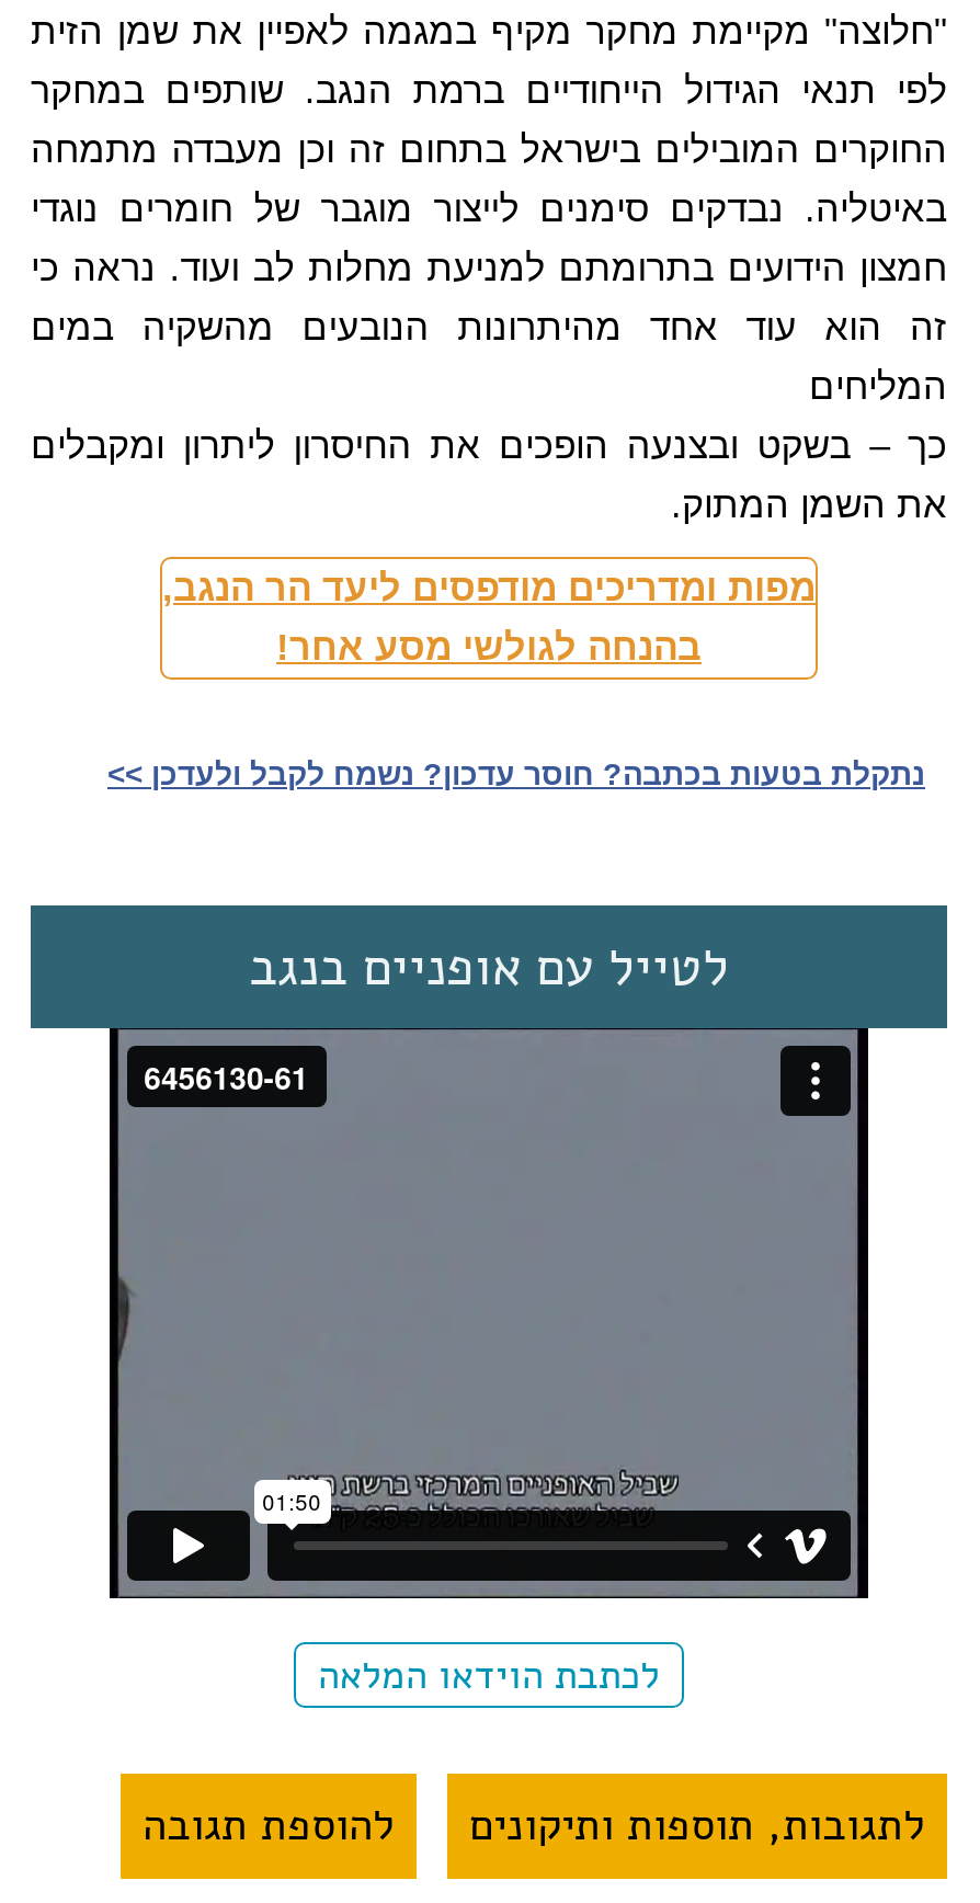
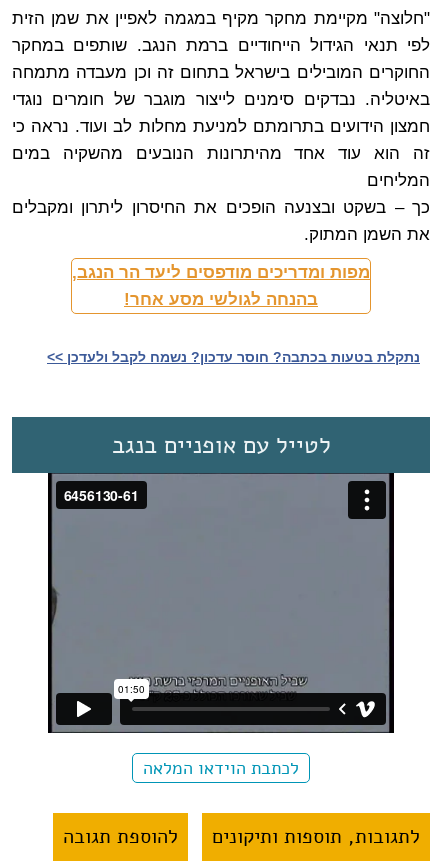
[767,1046,851,1129] [image] -> [347,480,386,520] [image]

